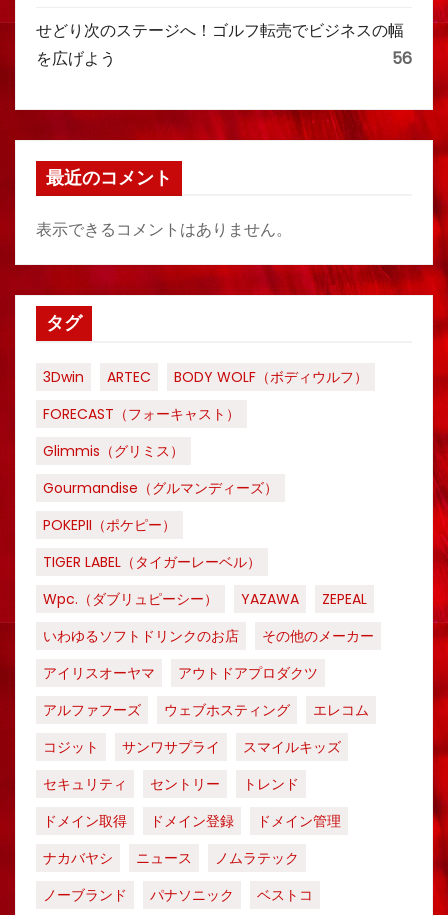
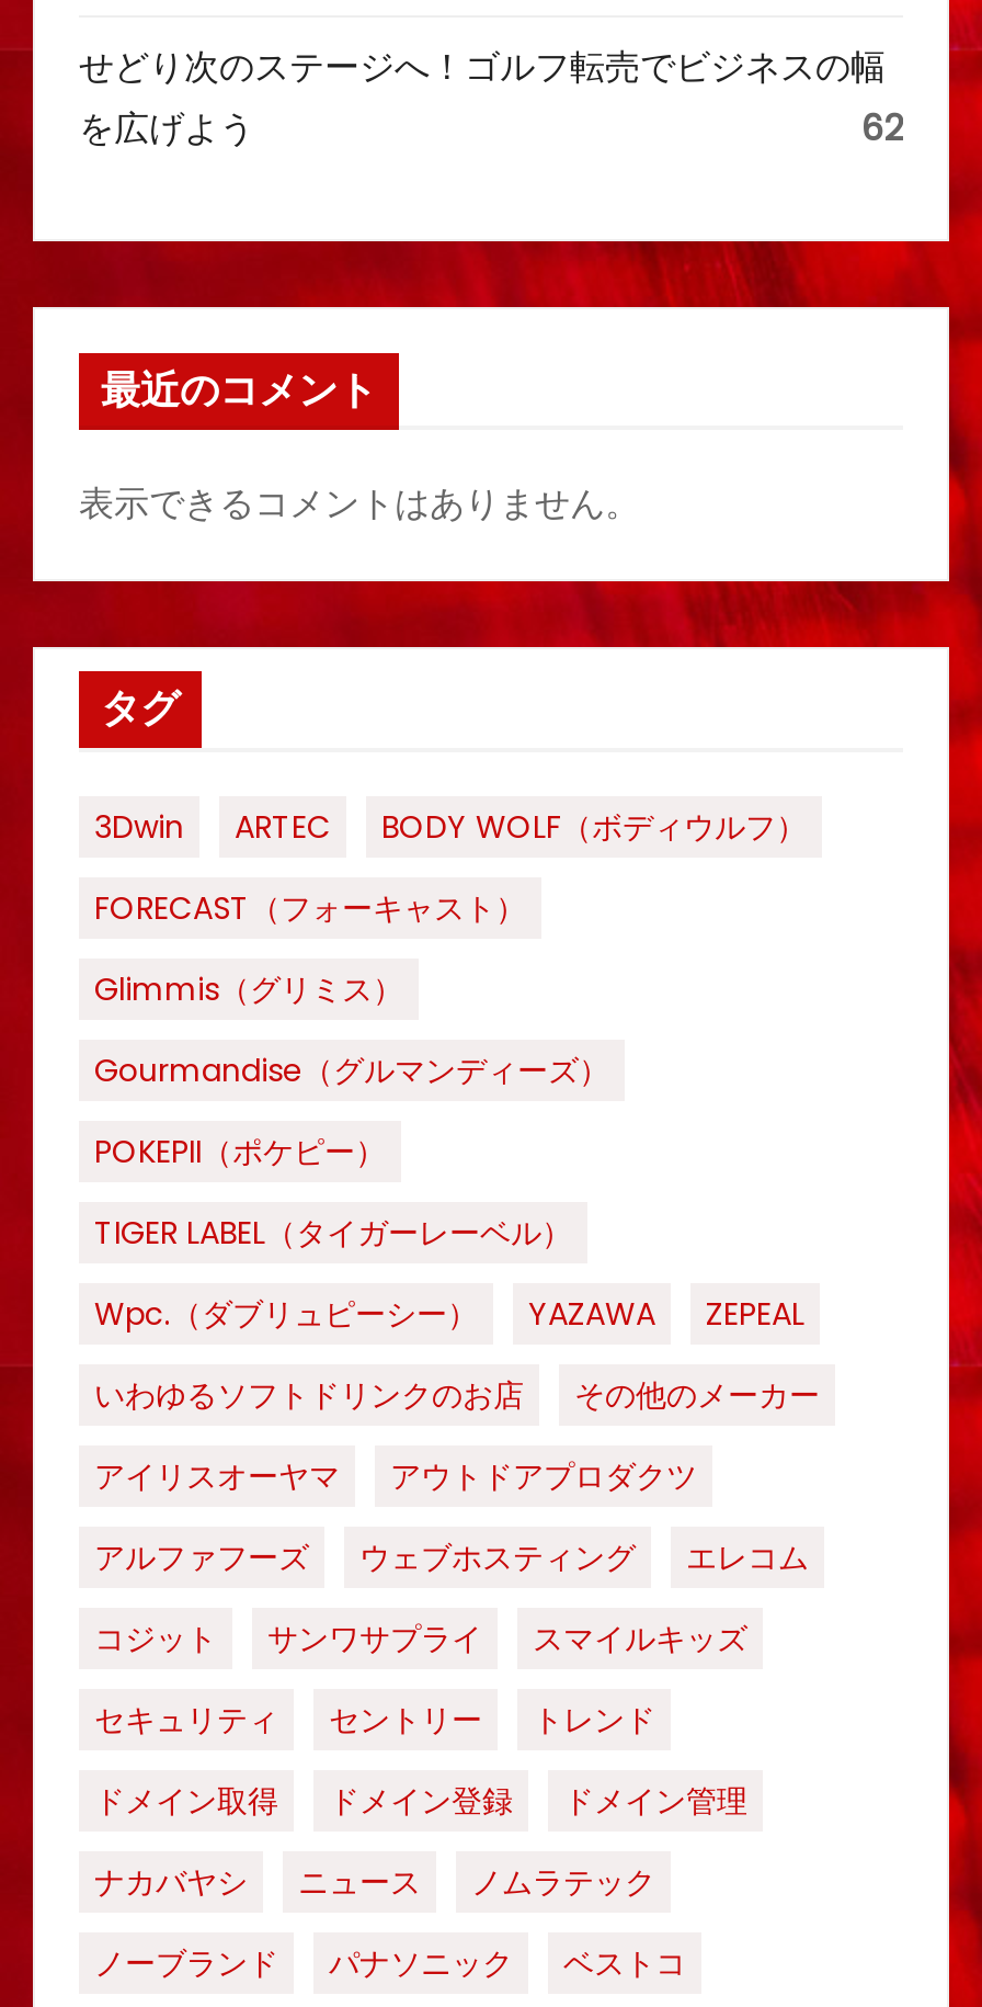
[392,47,412,70] 56 -> [861,103,903,154] 62

